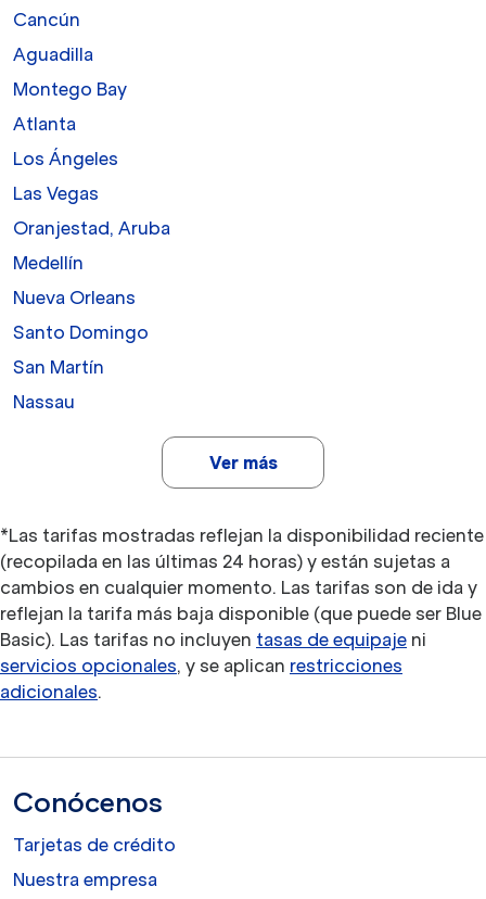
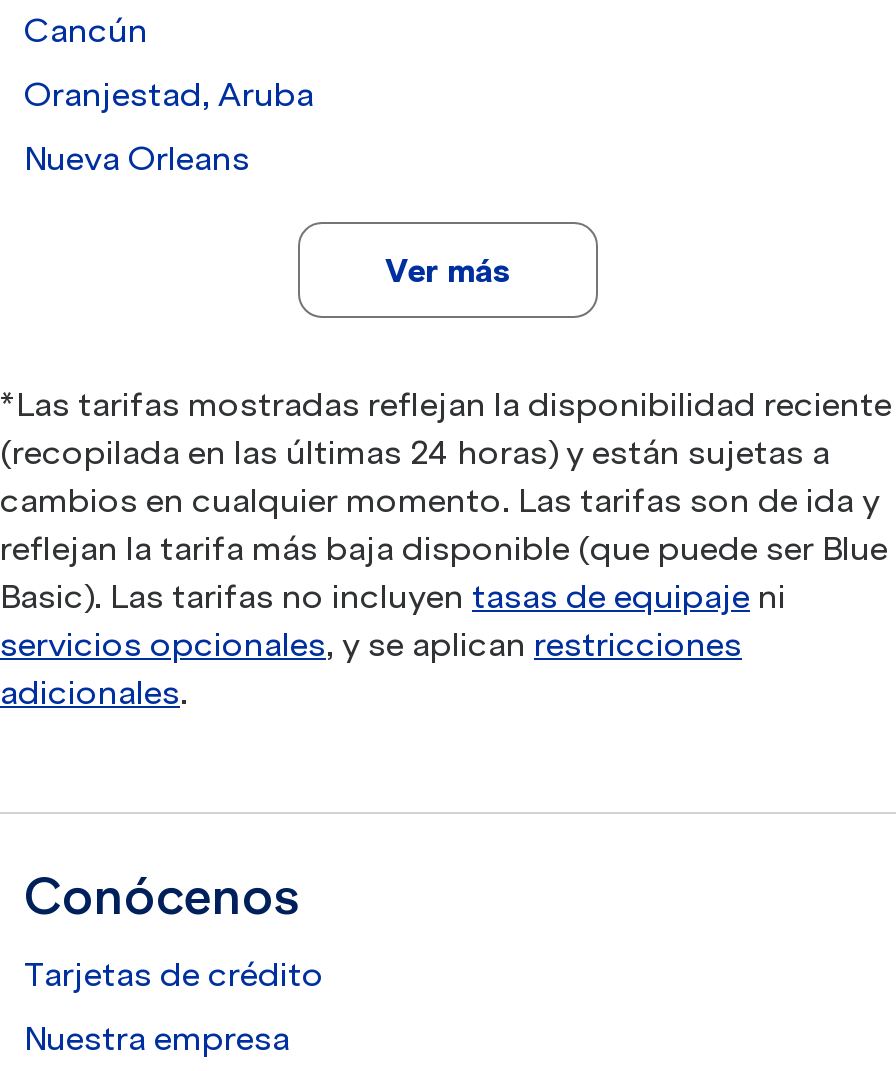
[13,43,127,204] Aguadilla | Montego Bay | Atlanta | Los Ángeles | Las Vegas -> none
[13,252,84,274] Medellín -> none
[13,321,149,413] Santo Domingo | San Martín | Nassau -> none

